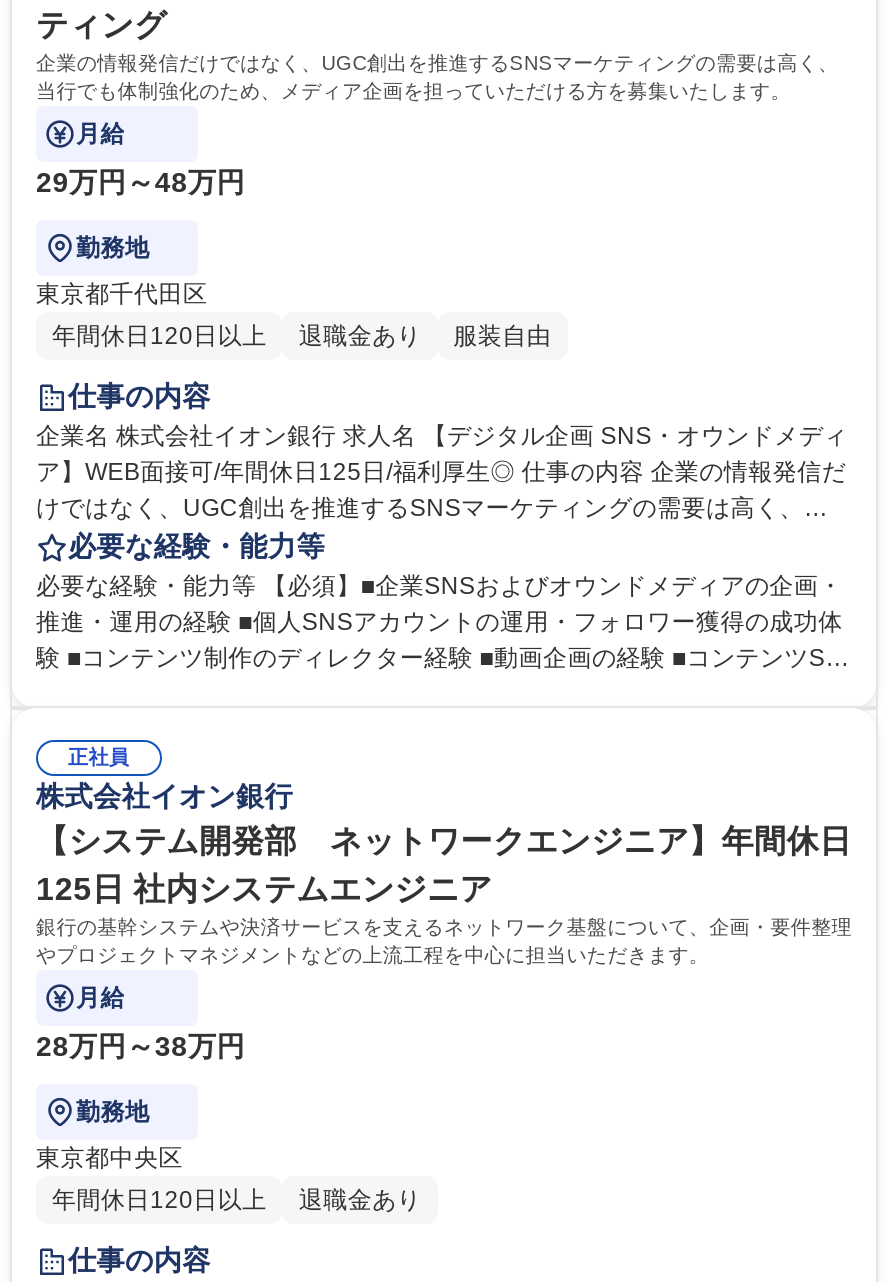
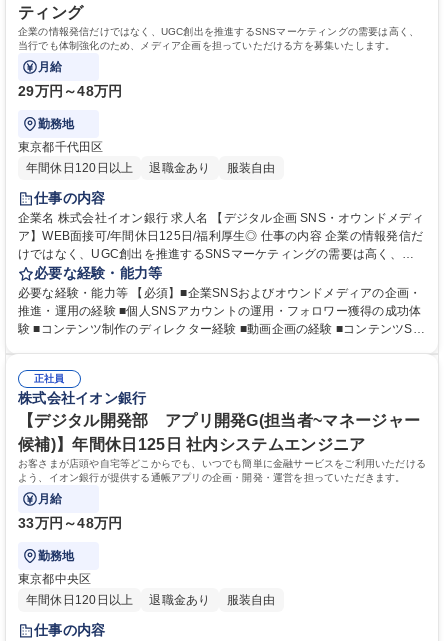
[36,824,852,966] 【システム開発部 ネットワークエンジニア】年間休日 | 125日 社内システムエンジニア | 銀行の基幹システムや決済サービスを支えるネットワーク基盤について、企画・要件整理 | やプロジェクトマネジメントなどの上流工程を中心に担当いただきます。 -> [18,412,426,483] 【デジタル開発部 アプリ開発G(担当者~マネージャー | 候補)】年間休日125日 社内システムエンジニア | お客さまが店頭や自宅等どこからでも、いつでも簡単に金融サービスをご利用いただける | よう、イオン銀行が提供する通帳アプリの企画・開発・運営を担っていただきます。
[36,1030,245,1062] 28万円～38万円 -> [18,515,122,531] 33万円～48万円
none -> [227,593,276,607] 服装自由

